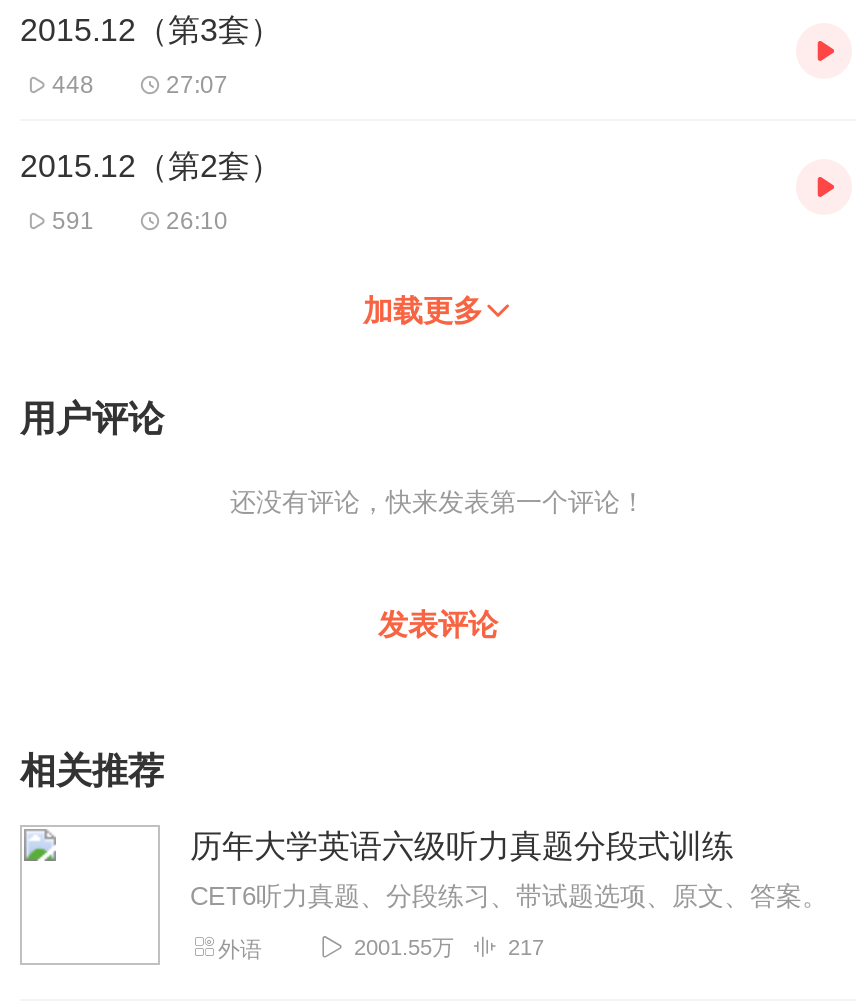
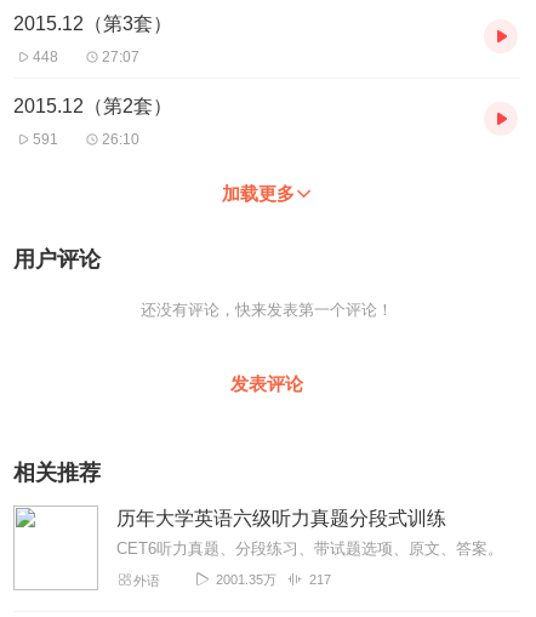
[354,935,454,959] 2001.55万 -> [216,572,276,587] 2001.35万

